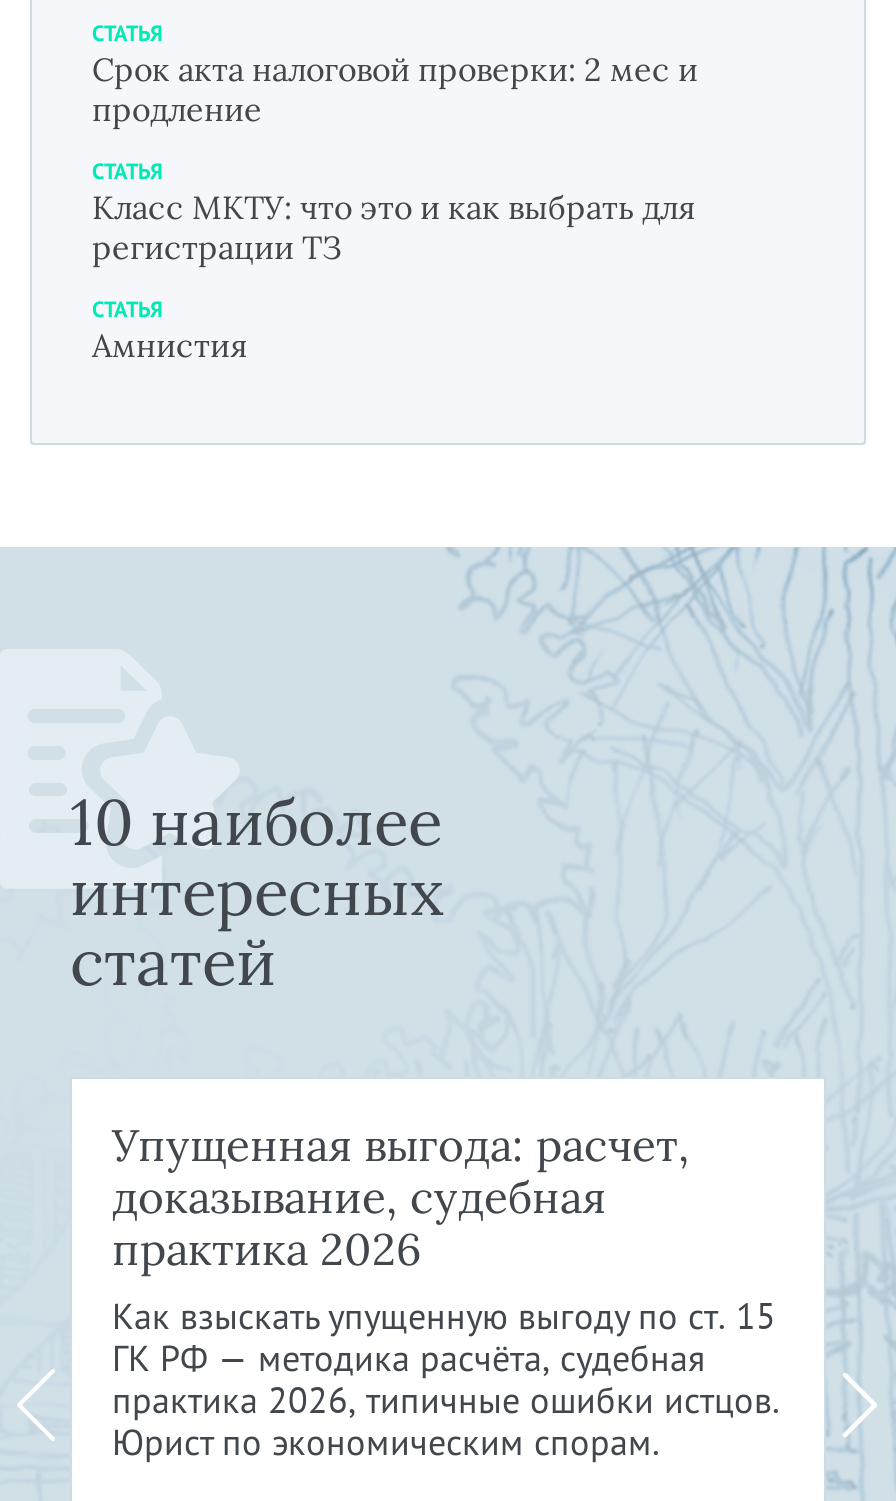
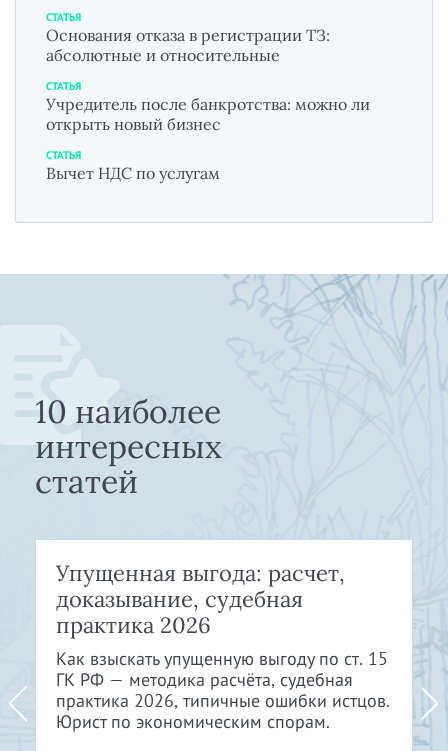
[92,50,698,130] Срок акта налоговой проверки: 2 мес и | продление -> [46,25,330,65] Основания отказа в регистрации ТЗ: | абсолютные и относительные
[92,188,696,268] Класс МКТУ: что это и как выбрать для | регистрации ТЗ -> [46,94,370,134] Учредитель после банкротства: можно ли | открыть новый бизнес
[92,326,248,366] Амнистия -> [46,163,220,183] Вычет НДС по услугам

